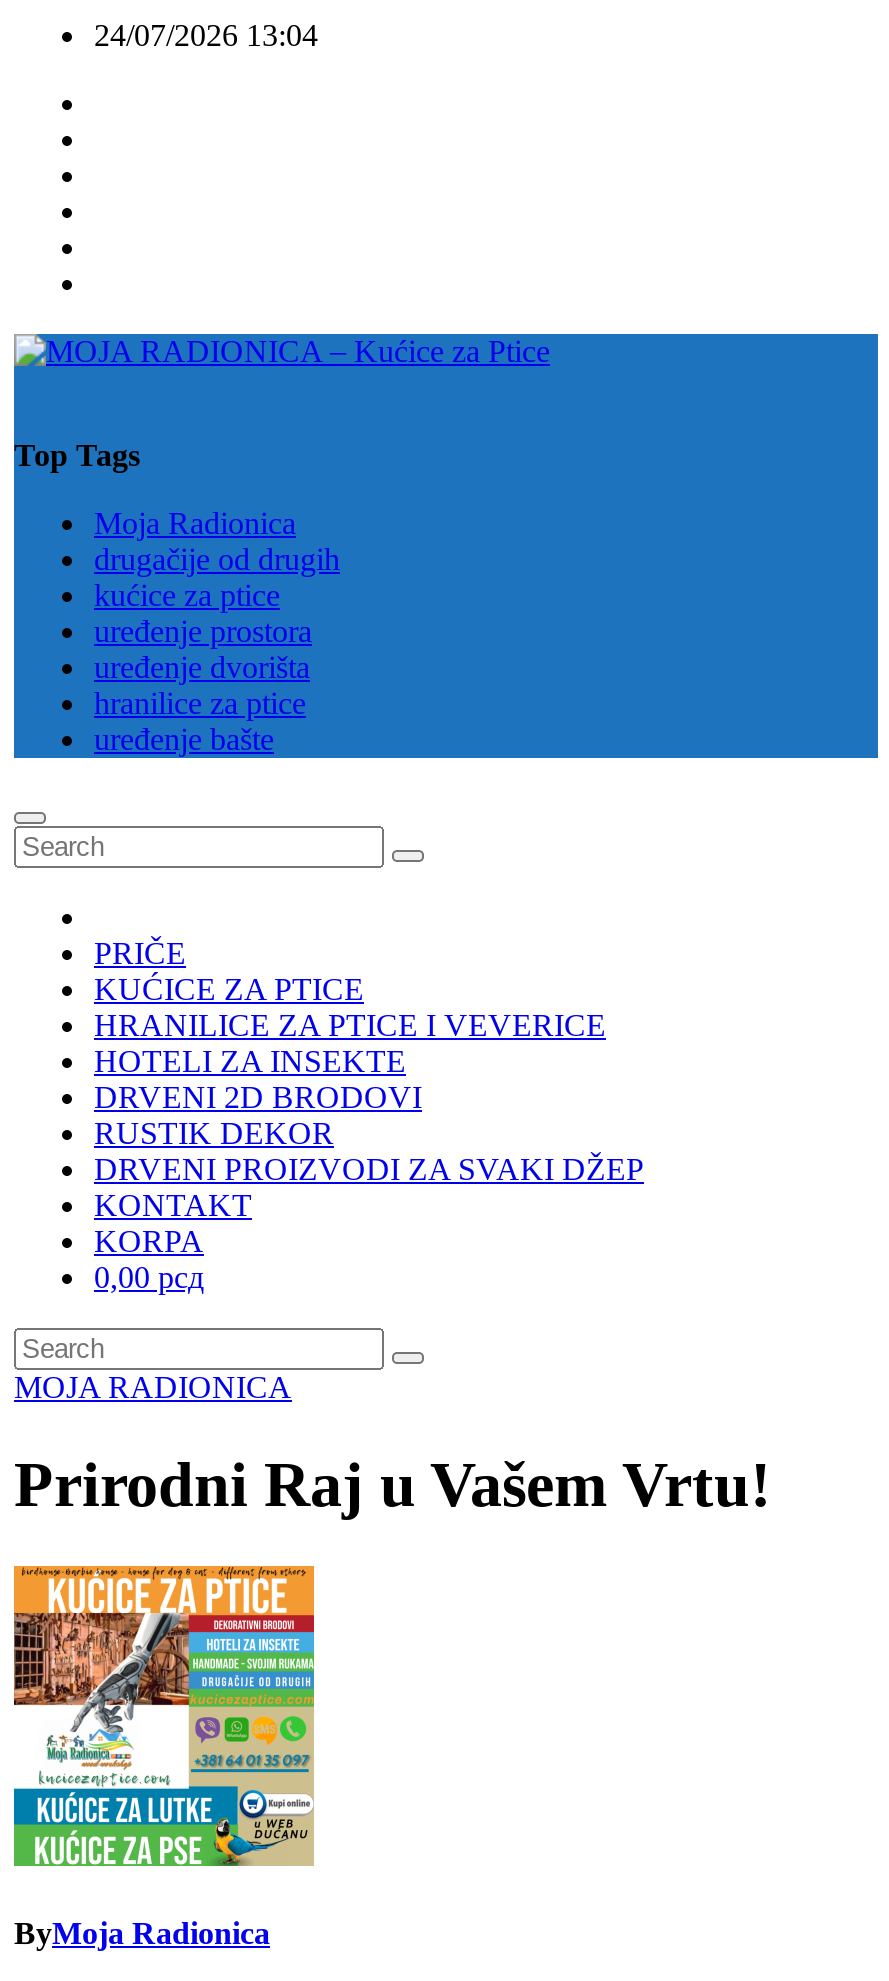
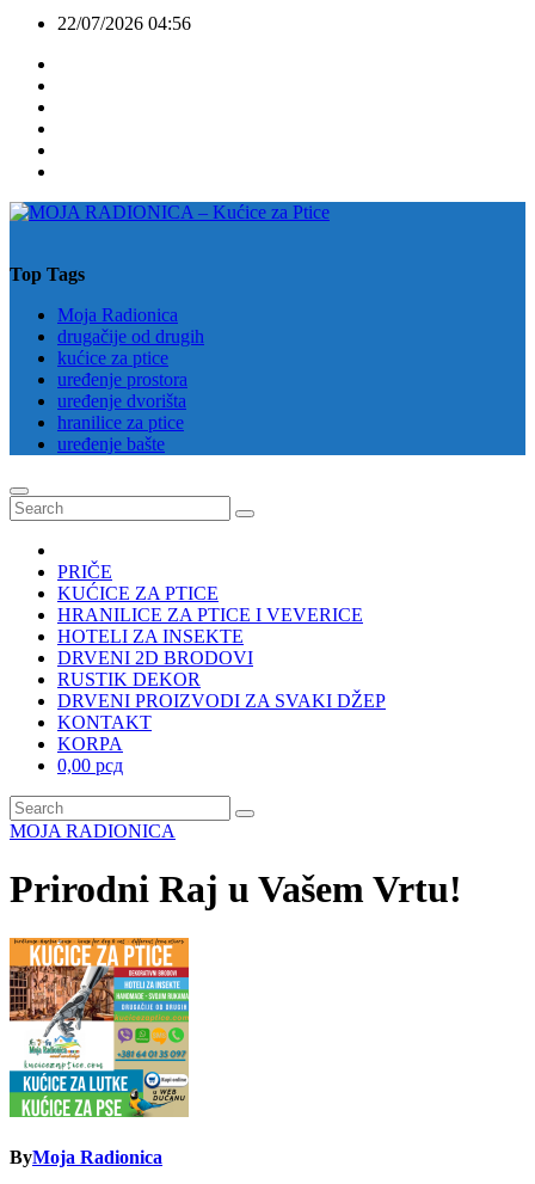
[94,18,318,52] 24/07/2026 13:04 -> [57,13,191,33] 22/07/2026 04:56

